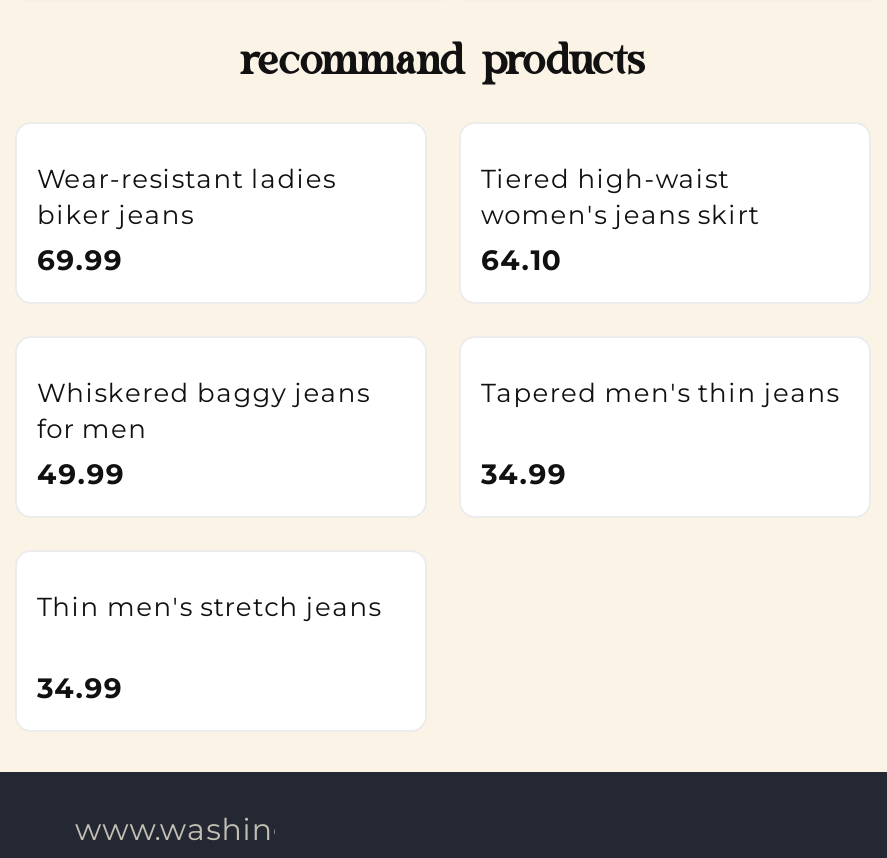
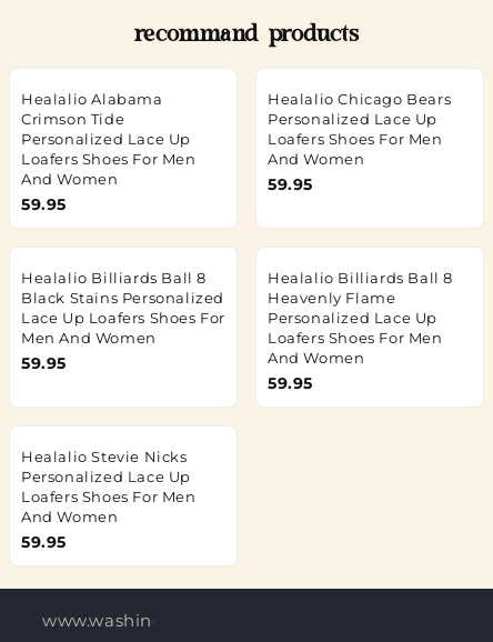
[37,162,336,278] Wear-resistant ladies | biker jeans | 69.99 -> [21,90,196,214] Healalio Alabama | Crimson Tide | Personalized Lace Up | Loafers Shoes For Men | And Women | 59.95
[481,162,760,278] Tiered high-waist | women's jeans skirt | 64.10 -> [268,90,451,194] Healalio Chicago Bears | Personalized Lace Up | Loafers Shoes For Men | And Women | 59.95
[37,376,370,492] Whiskered baggy jeans | for men | 49.99 -> [21,269,225,373] Healalio Billiards Ball 8 | Black Stains Personalized | Lace Up Loafers Shoes For | Men And Women | 59.95
[481,376,840,492] Tapered men's thin jeans | 34.99 -> [268,269,453,393] Healalio Billiards Ball 8 | Heavenly Flame | Personalized Lace Up | Loafers Shoes For Men | And Women | 59.95
[37,590,382,706] Thin men's stretch jeans | 34.99 -> [21,448,196,552] Healalio Stevie Nicks | Personalized Lace Up | Loafers Shoes For Men | And Women | 59.95

